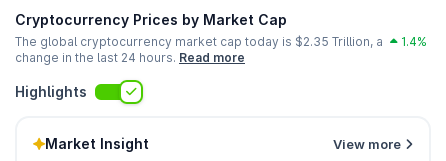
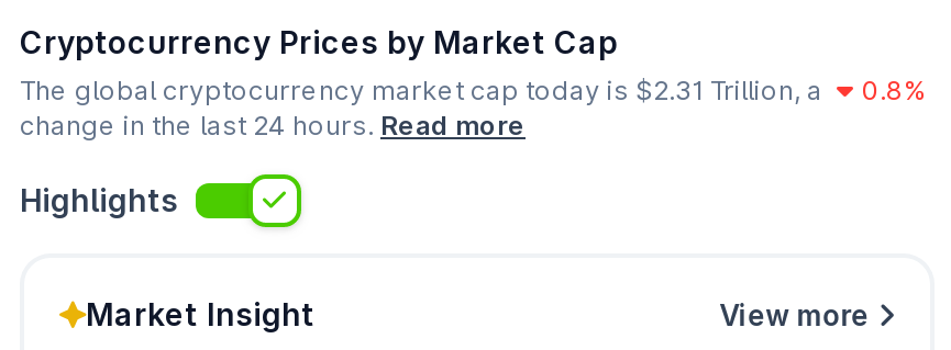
[15,34,386,49] The global cryptocurrency market cap today is $2.35 Trillion, a -> [20,74,829,106] The global cryptocurrency market cap today is $2.31 Trillion, a
[401,34,427,49] 1.4% -> [862,74,926,106] 0.8%

